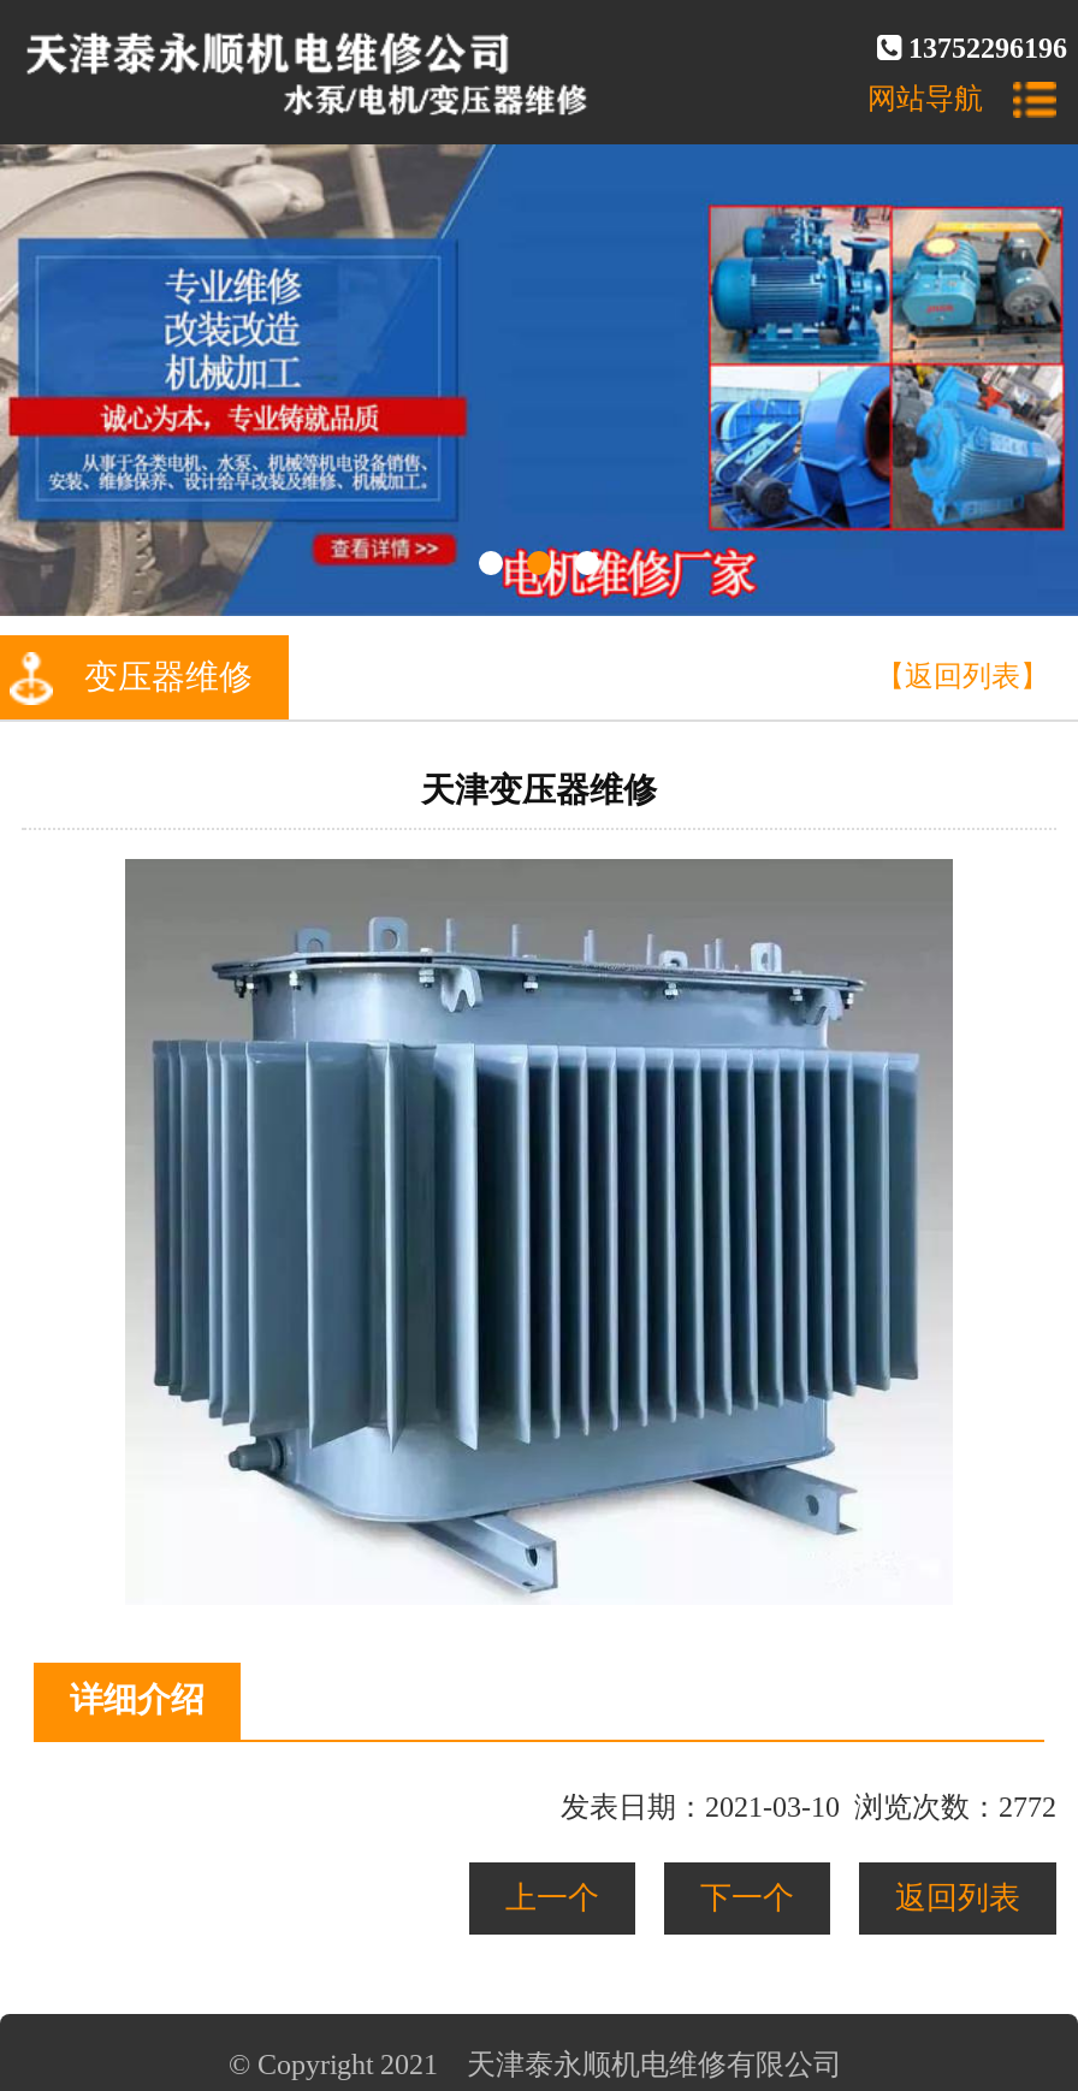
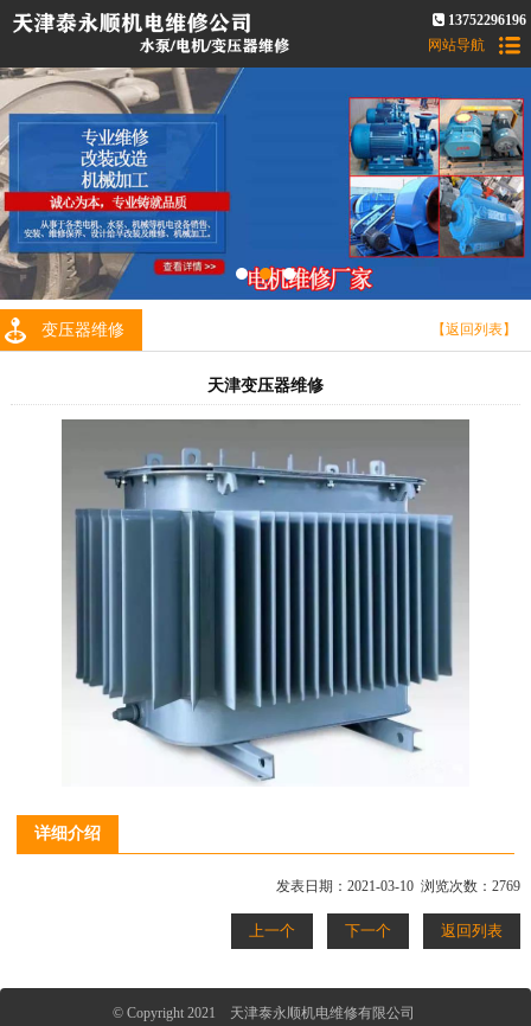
[561,1790,1056,1823] 发表日期：2021-03-10 浏览次数：2772 -> [276,878,520,894] 发表日期：2021-03-10 浏览次数：2769

